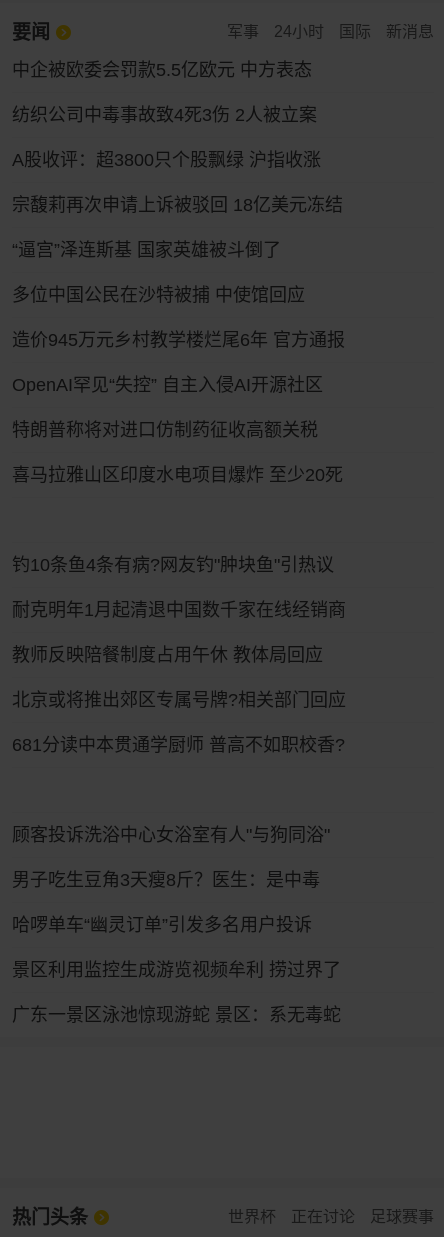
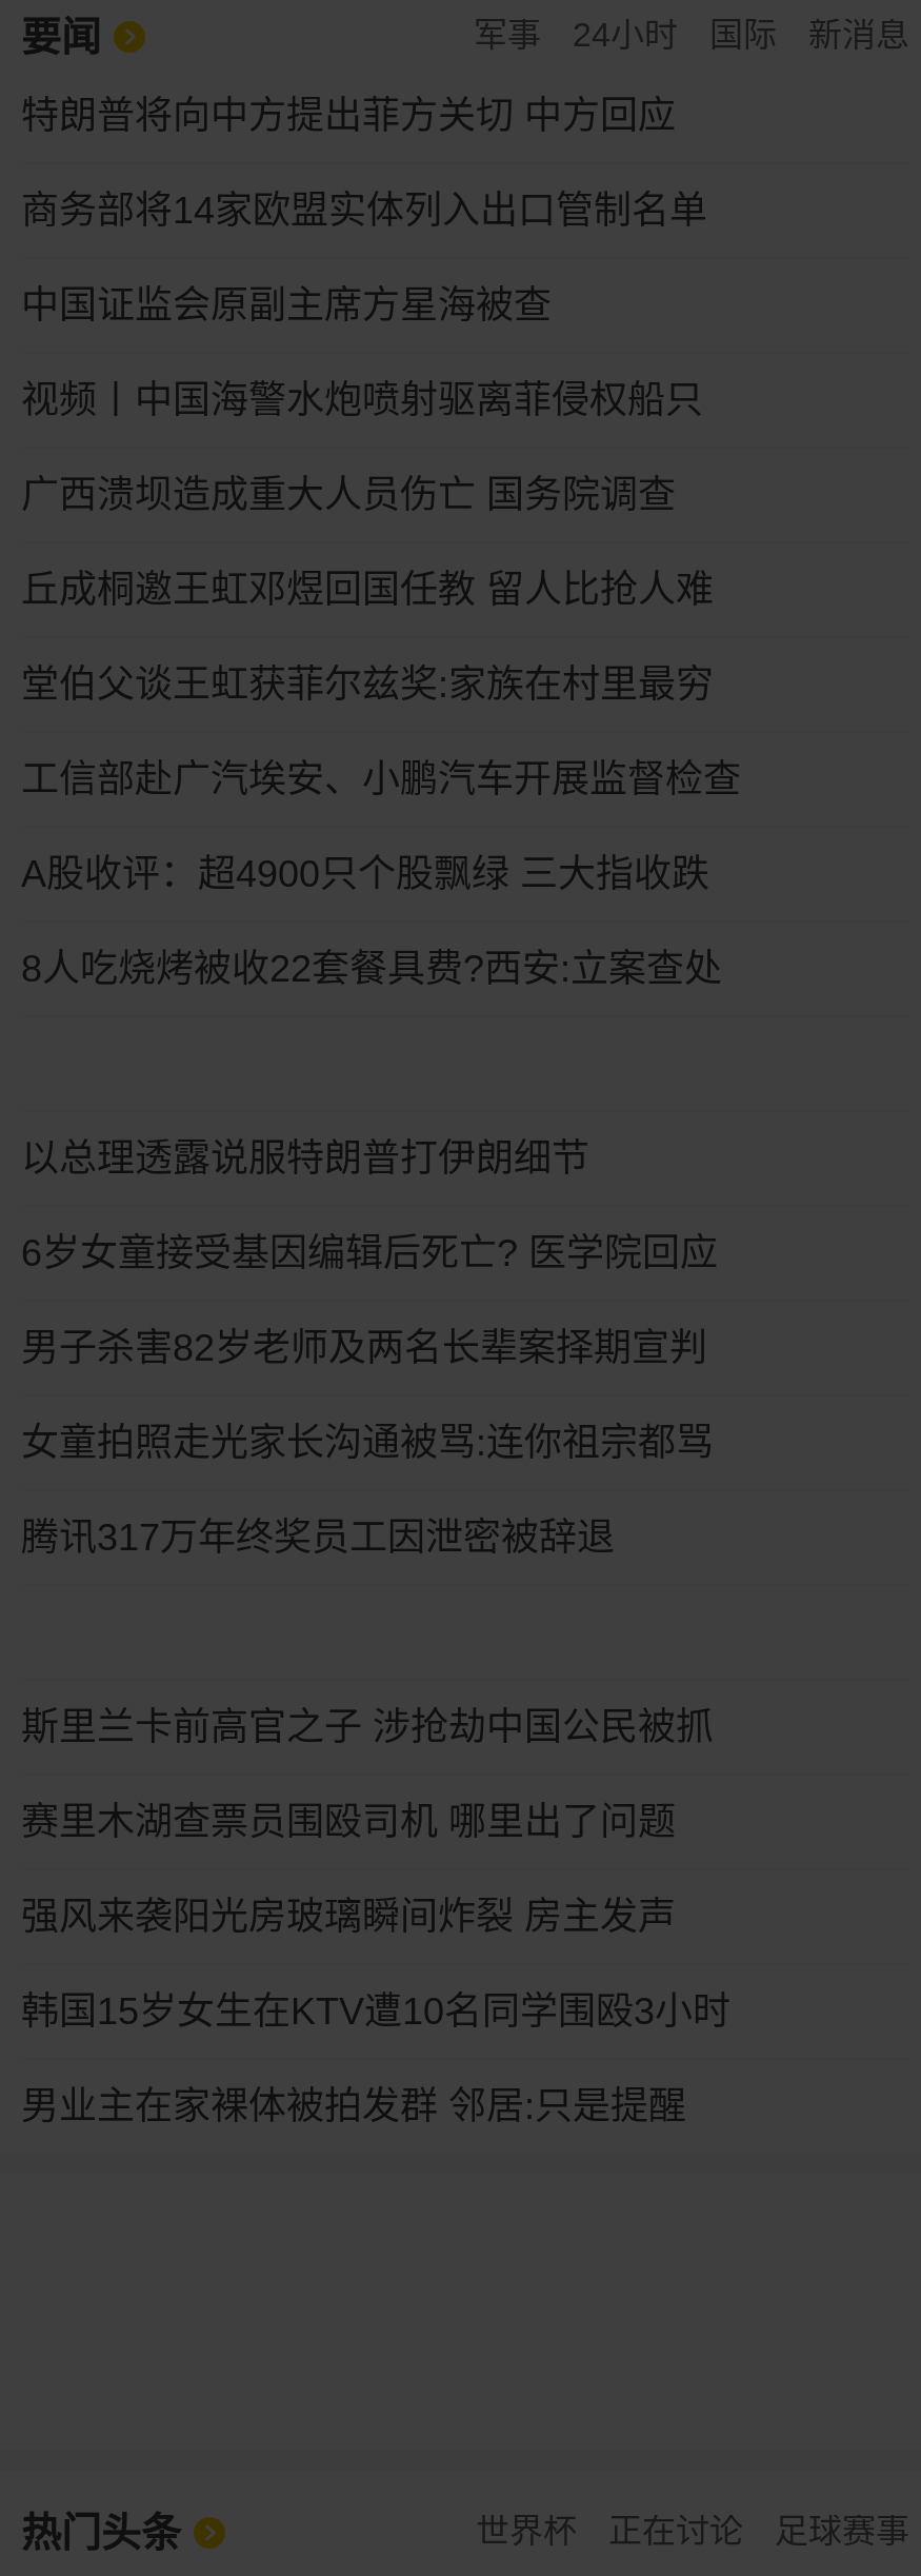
[12,60,312,80] 中企被欧委会罚款5.5亿欧元 中方表态 -> [21,95,676,137] 特朗普将向中方提出菲方关切 中方回应
[12,105,317,125] 纺织公司中毒事故致4死3伤 2人被立案 -> [21,190,707,232] 商务部将14家欧盟实体列入出口管制名单
[12,150,321,170] A股收评：超3800只个股飘绿 沪指收涨 -> [21,284,552,326] 中国证监会原副主席方星海被查
[12,195,343,215] 宗馥莉再次申请上诉被驳回 18亿美元冻结 -> [21,379,703,421] 视频丨中国海警水炮喷射驱离菲侵权船只
[12,240,281,260] “逼宫”泽连斯基 国家英雄被斗倒了 -> [21,474,676,516] 广西溃坝造成重大人员伤亡 国务院调查
[12,285,305,305] 多位中国公民在沙特被捕 中使馆回应 -> [21,569,714,611] 丘成桐邀王虹邓煜回国任教 留人比抢人难
[12,330,345,350] 造价945万元乡村教学楼烂尾6年 官方通报 -> [21,663,714,706] 堂伯父谈王虹获菲尔兹奖:家族在村里最穷
[12,375,323,395] OpenAI罕见“失控” 自主入侵AI开源社区 -> [21,758,741,800] 工信部赴广汽埃安、小鹏汽车开展监督检查
[12,420,318,440] 特朗普称将对进口仿制药征收高额关税 -> [21,853,709,895] A股收评：超4900只个股飘绿 三大指收跌
[12,465,343,485] 喜马拉雅山区印度水电项目爆炸 至少20死 -> [21,948,722,990] 8人吃烧烤被收22套餐具费?西安:立案查处
[12,555,334,575] 钓10条鱼4条有病?网友钓"肿块鱼"引热议 -> [21,1137,589,1180] 以总理透露说服特朗普打伊朗细节
[12,600,346,620] 耐克明年1月起清退中国数千家在线经销商 -> [21,1232,718,1274] 6岁女童接受基因编辑后死亡? 医学院回应
[12,645,323,665] 教师反映陪餐制度占用午休 教体局回应 -> [21,1327,707,1369] 男子杀害82岁老师及两名长辈案择期宣判
[12,690,346,710] 北京或将推出郊区专属号牌?相关部门回应 -> [21,1422,714,1464] 女童拍照走光家长沟通被骂:连你祖宗都骂
[12,735,345,755] 681分读中本贯通学厨师 普高不如职校香? -> [21,1517,615,1559] 腾讯317万年终奖员工因泄密被辞退
[12,825,330,845] 顾客投诉洗浴中心女浴室有人"与狗同浴" -> [21,1706,714,1748] 斯里兰卡前高官之子 涉抢劫中国公民被抓
[12,870,320,890] 男子吃生豆角3天瘦8斤？医生：是中毒 -> [21,1801,676,1843] 赛里木湖查票员围殴司机 哪里出了问题
[12,915,312,935] 哈啰单车“幽灵订单”引发多名用户投诉 -> [21,1896,676,1938] 强风来袭阳光房玻璃瞬间炸裂 房主发声
[12,960,341,980] 景区利用监控生成游览视频牟利 捞过界了 -> [21,1990,730,2033] 韩国15岁女生在KTV遭10名同学围殴3小时
[12,1005,341,1025] 广东一景区泳池惊现游蛇 景区：系无毒蛇 -> [21,2085,686,2127] 男业主在家裸体被拍发群 邻居:只是提醒

